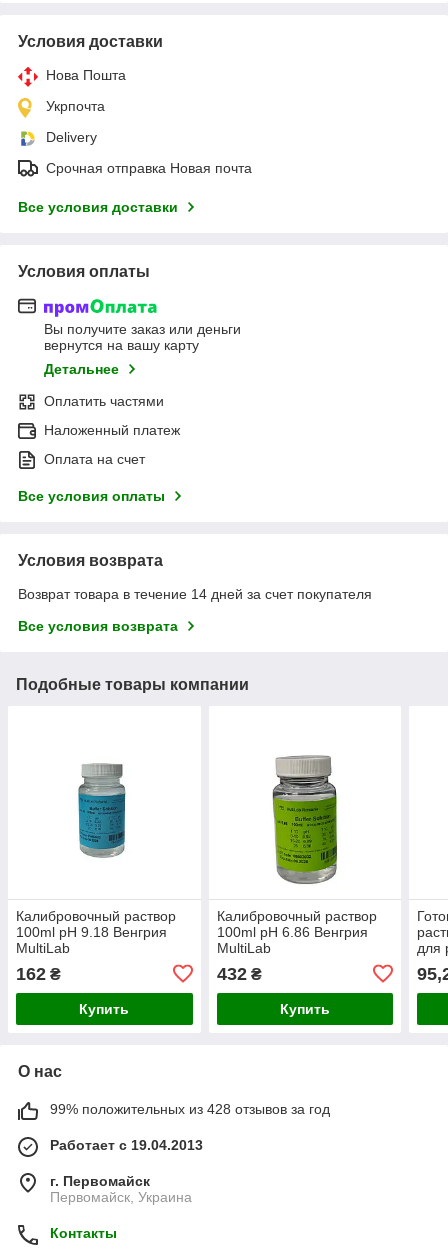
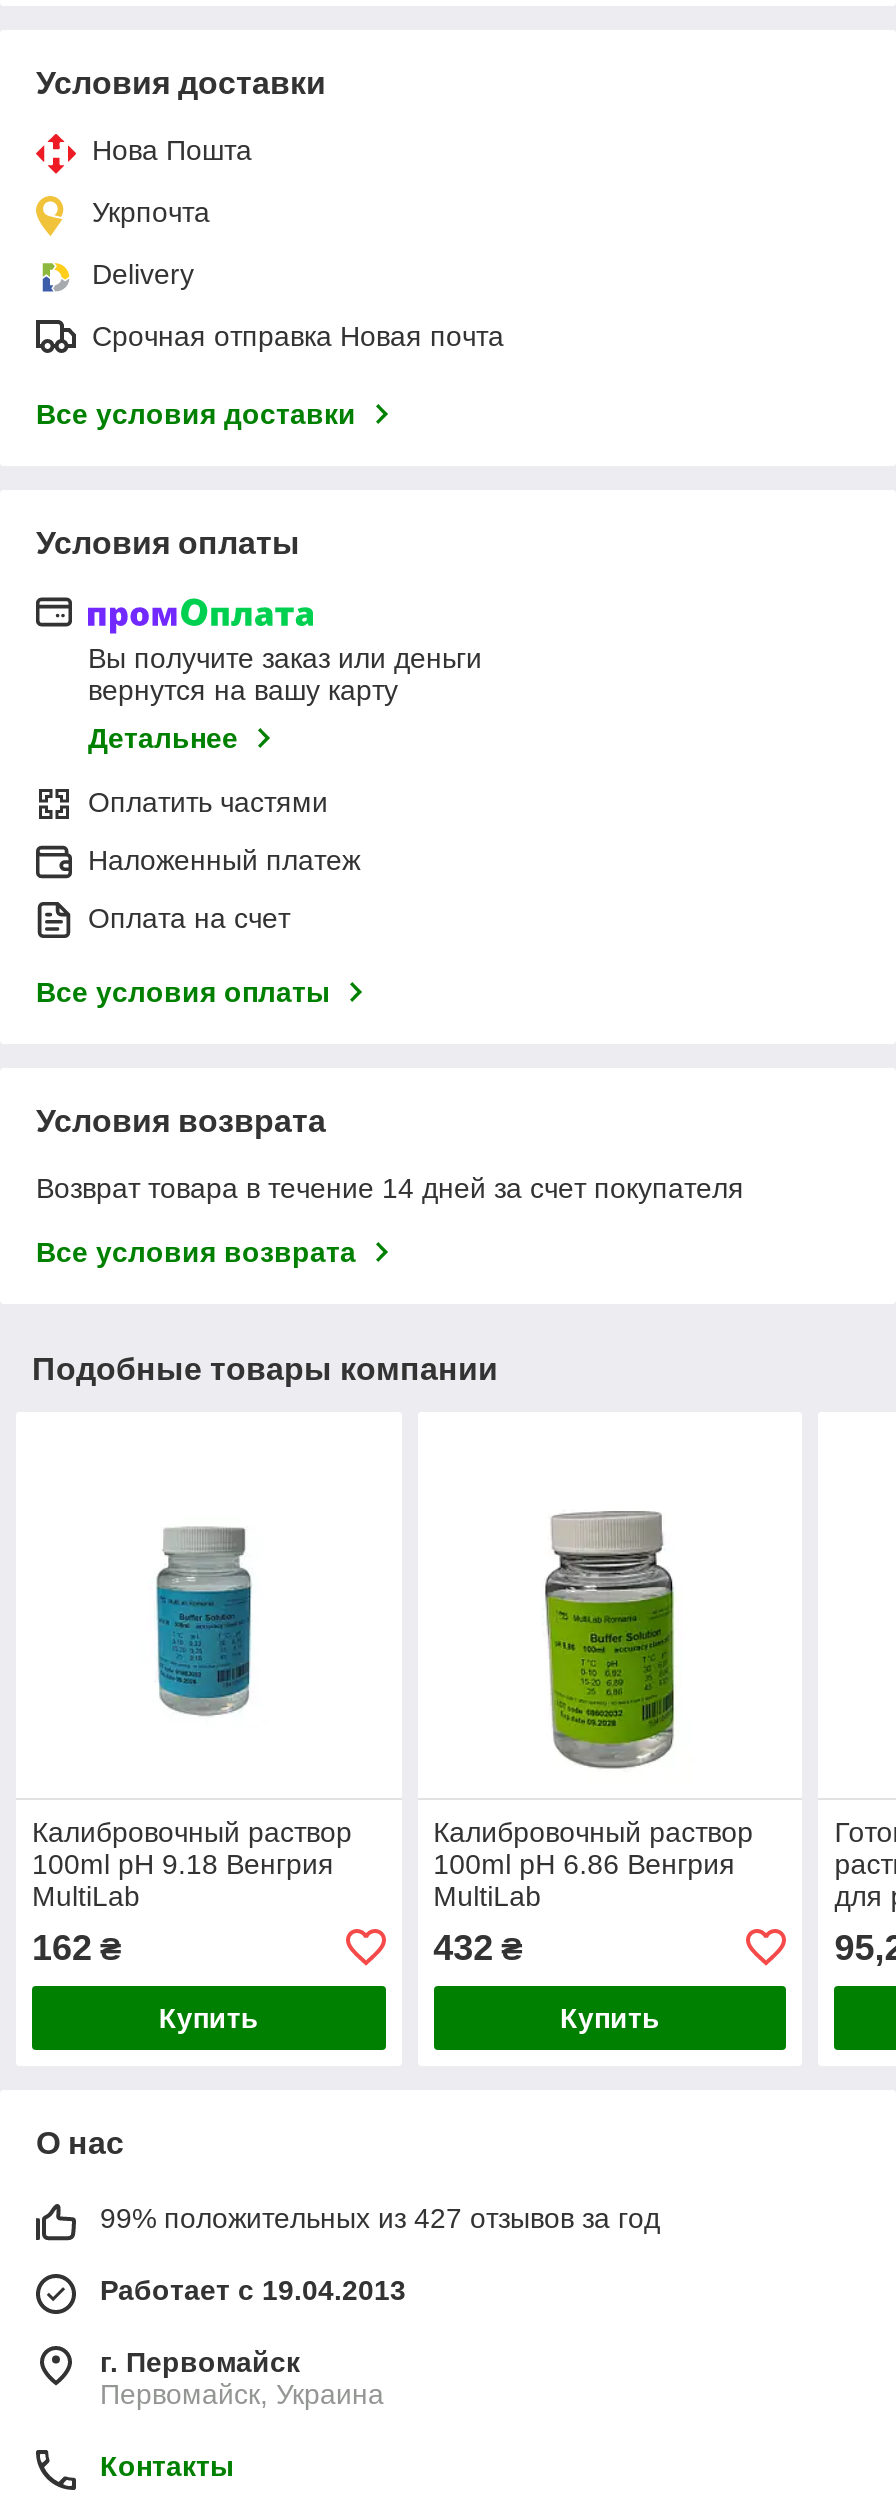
[50,1101,330,1117] 99% положительных из 428 отзывов за год -> [100,2202,660,2234] 99% положительных из 427 отзывов за год

